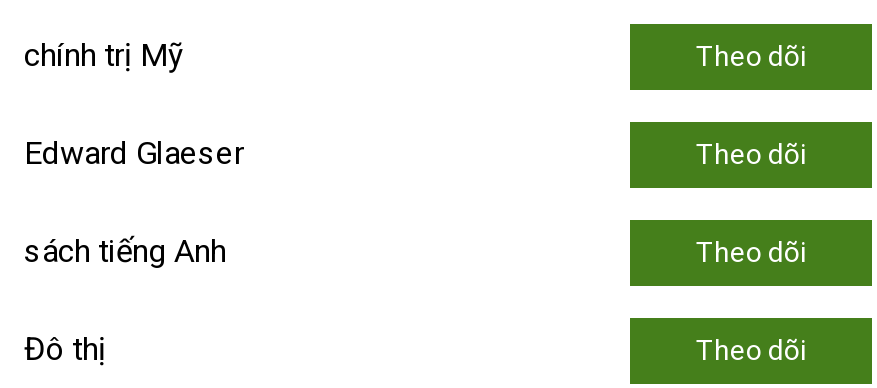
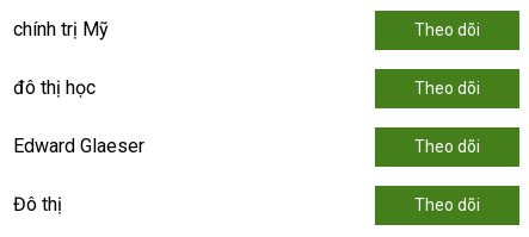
none -> [13,77,96,99] đô thị học
moved [24,135,244,173] -> [13,135,144,158]: Edward Glaeser
[24,233,226,271] sách tiếng Anh -> none

